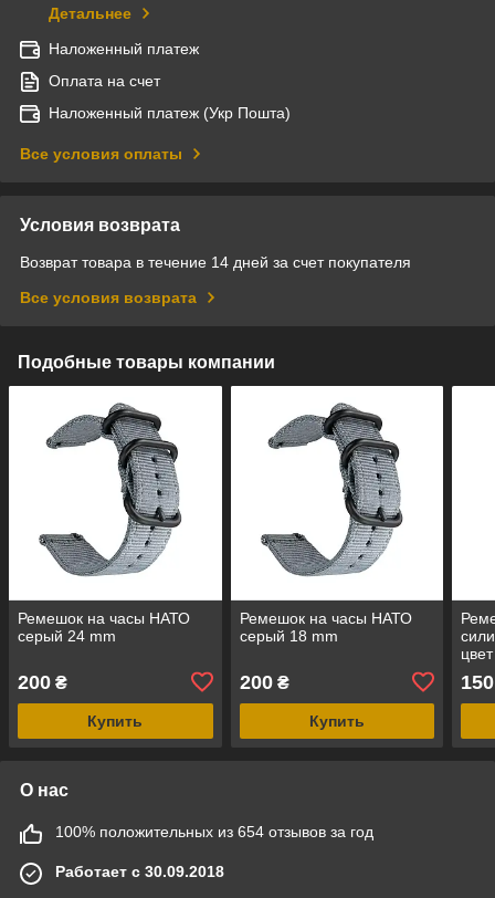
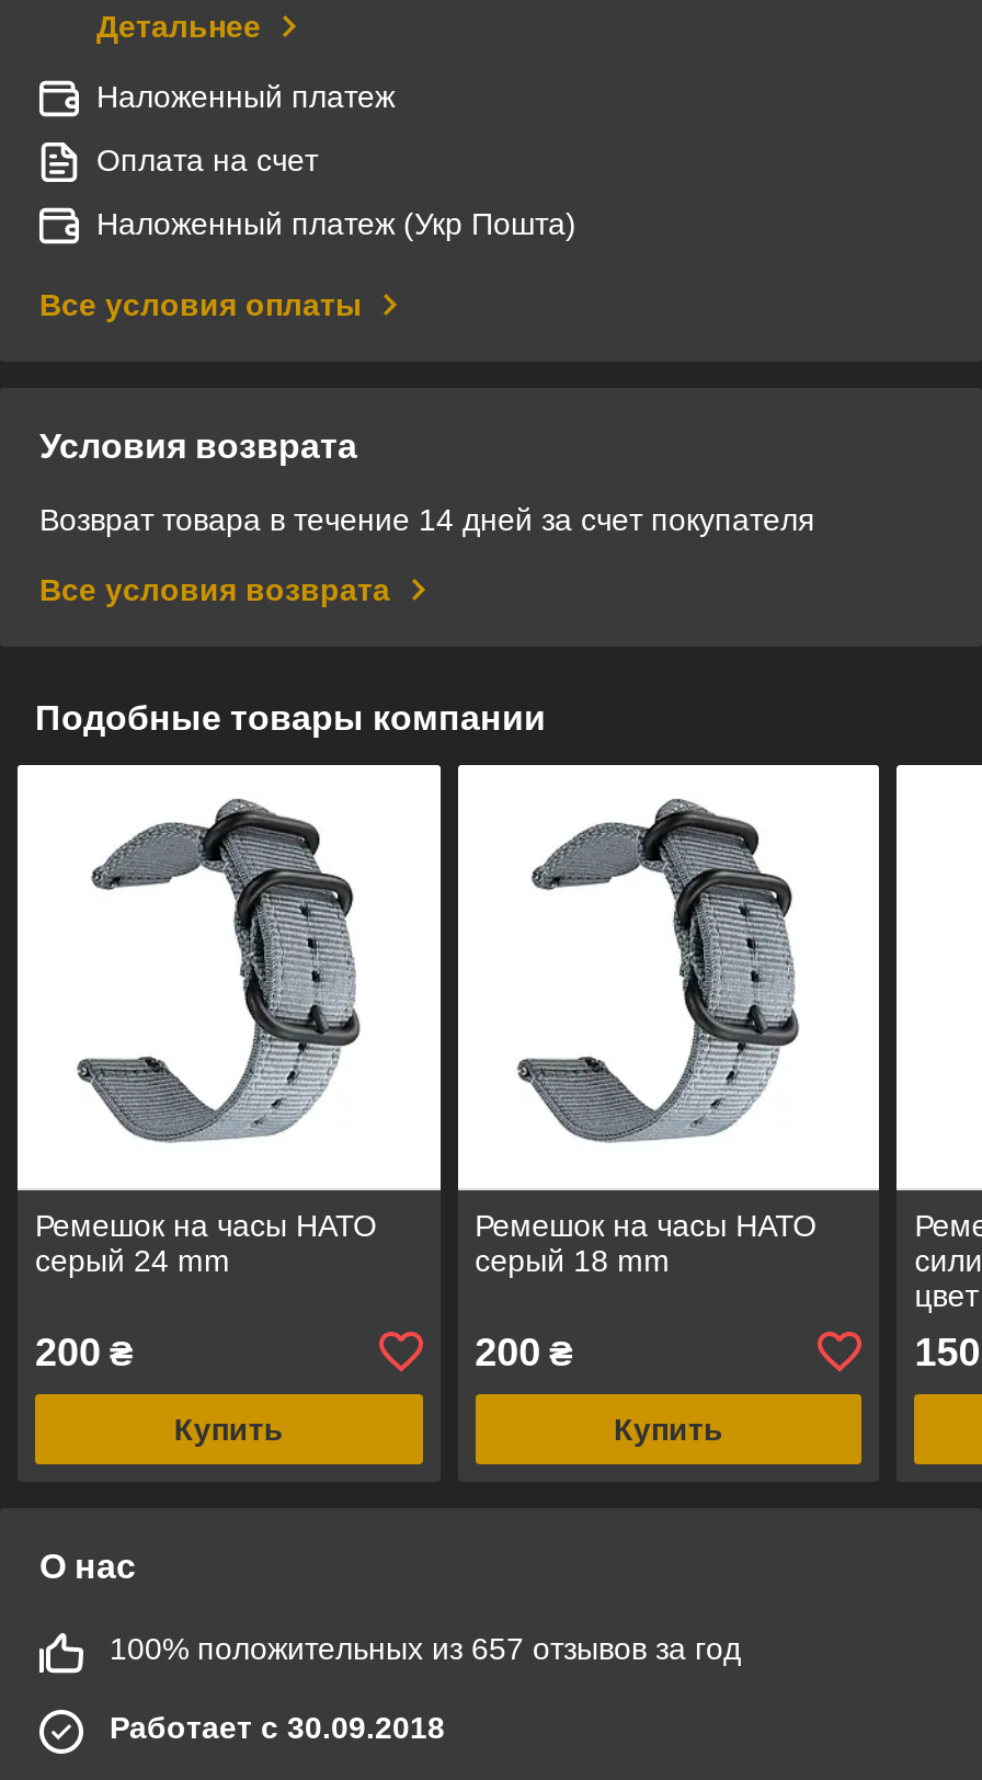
[55,823,373,840] 100% положительных из 654 отзывов за год -> [110,1630,741,1666] 100% положительных из 657 отзывов за год

